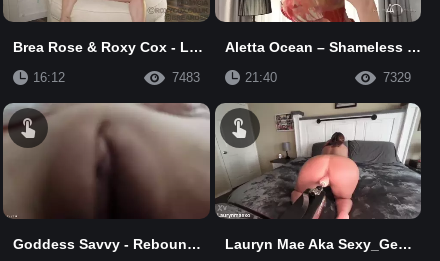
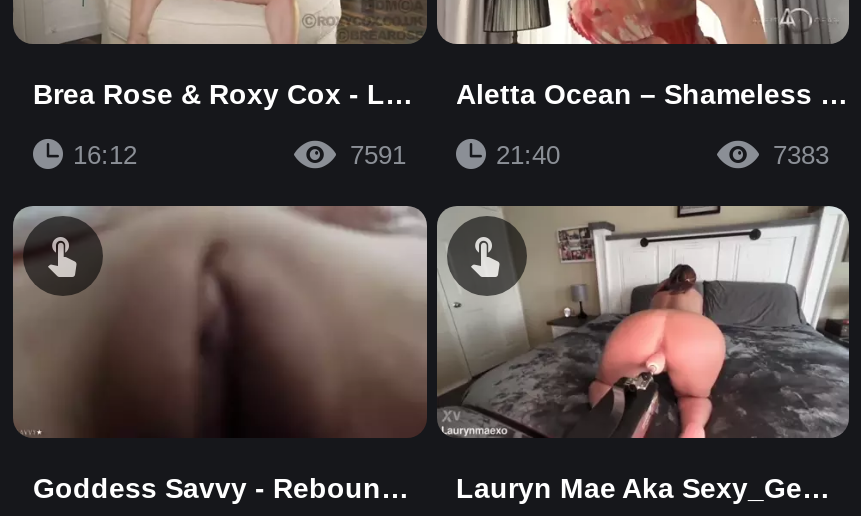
[171,70,199,85] 7483 -> [350,139,406,169] 7591
[383,70,411,85] 7329 -> [773,139,829,169] 7383

